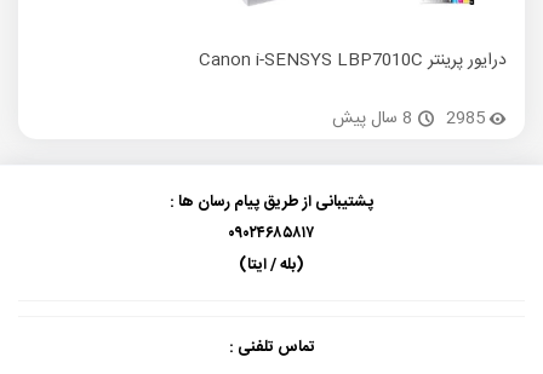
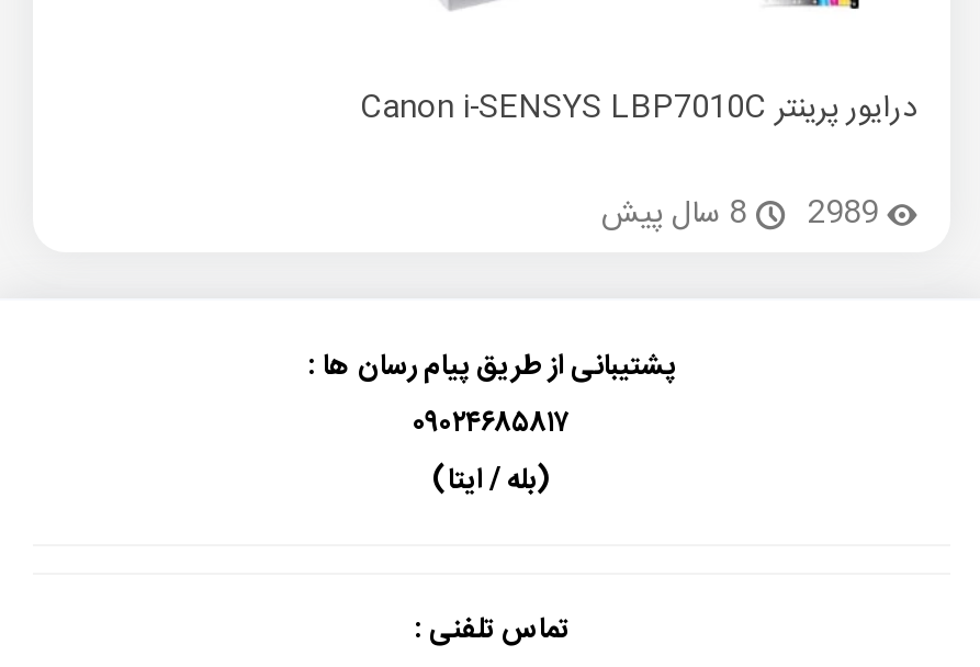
[446,105,485,134] 2985 -> [808,190,878,242] 2989

